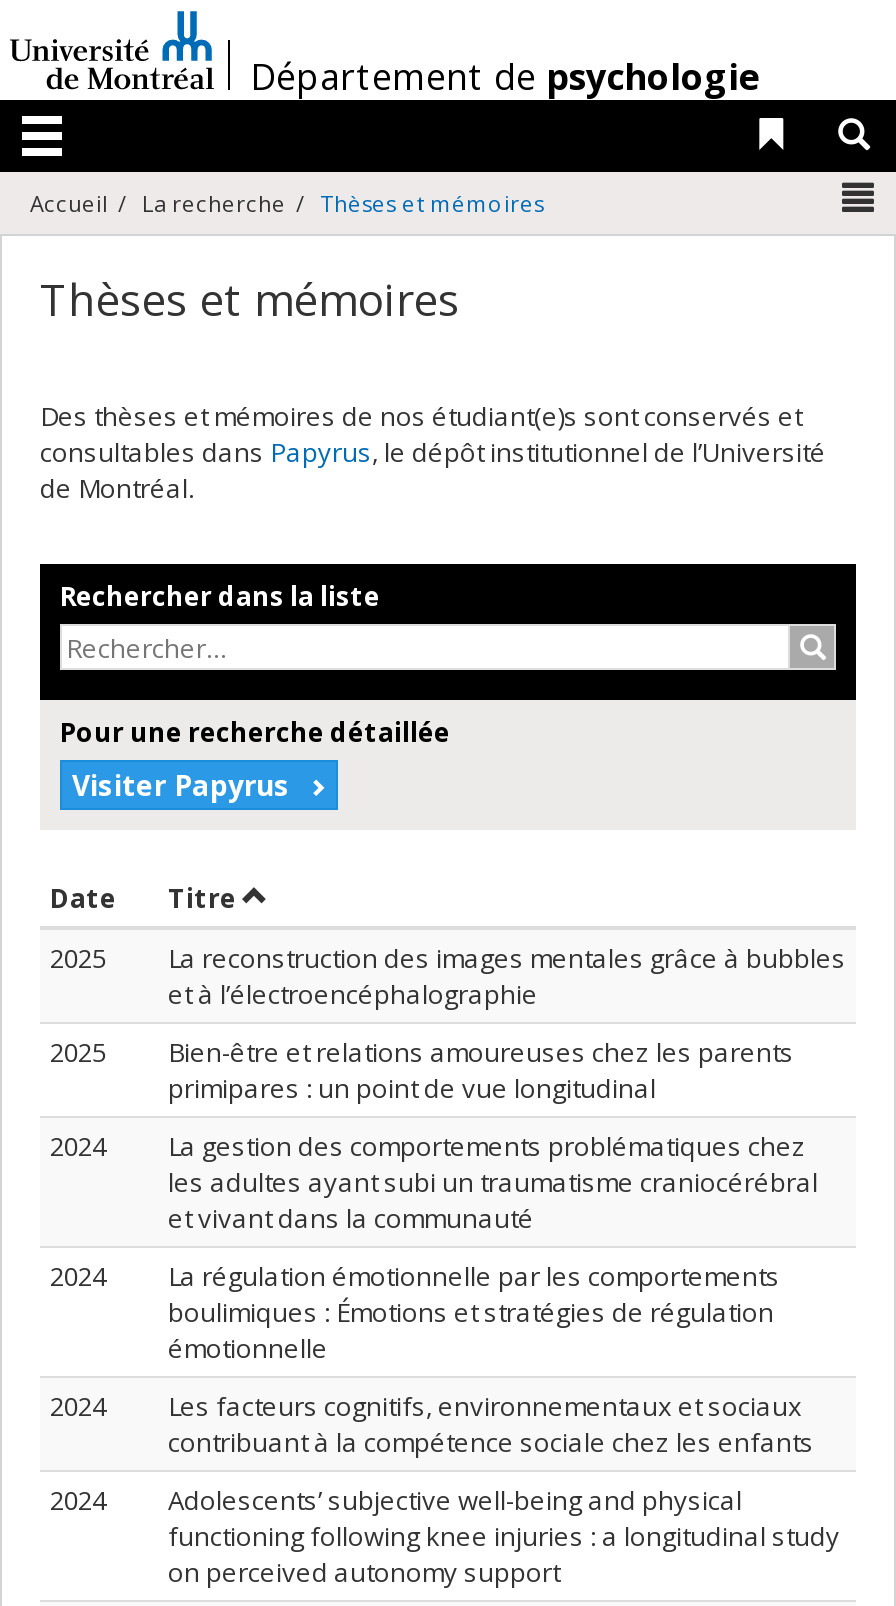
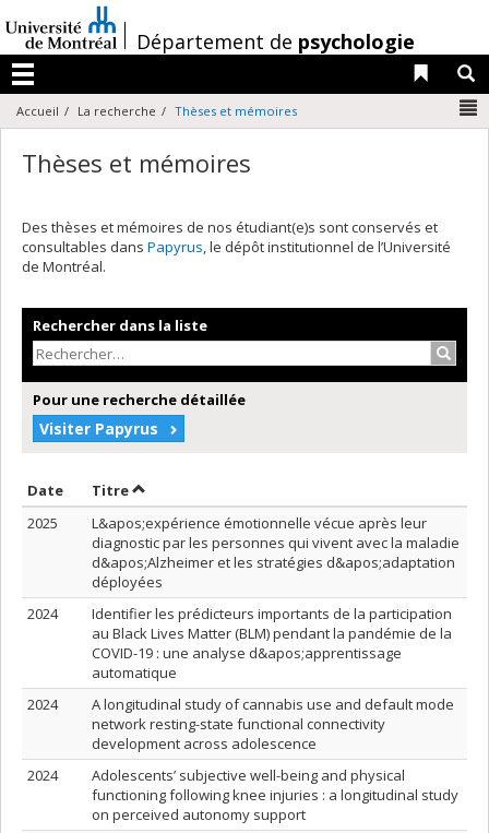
[50,940,846,1106] La reconstruction des images mentales grâce à bubbles | et à l’électroencéphalographie | 2025 | Bien-être et relations amoureuses chez les parents | primipares : un point de vue longitudinal -> [92,513,460,592] L&apos;expérience émotionnelle vécue après leur | diagnostic par les personnes qui vivent avec la maladie | d&apos;Alzheimer et les stratégies d&apos;adaptation | déployées
[168,1128,818,1236] La gestion des comportements problématiques chez | les adultes ayant subi un traumatisme craniocérébral | et vivant dans la communauté -> [92,604,452,682] Identifier les prédicteurs importants de la participation | au Black Lives Matter (BLM) pendant la pandémie de la | COVID-19 : une analyse d&apos;apprentissage | automatique
[50,1258,814,1460] La régulation émotionnelle par les comportements | boulimiques : Émotions et stratégies de régulation | émotionnelle | 2024 | Les facteurs cognitifs, environnementaux et sociaux | contribuant à la compétence sociale chez les enfants -> [92,694,454,753] A longitudinal study of cannabis use and default mode | network resting-state functional connectivity | development across adolescence

